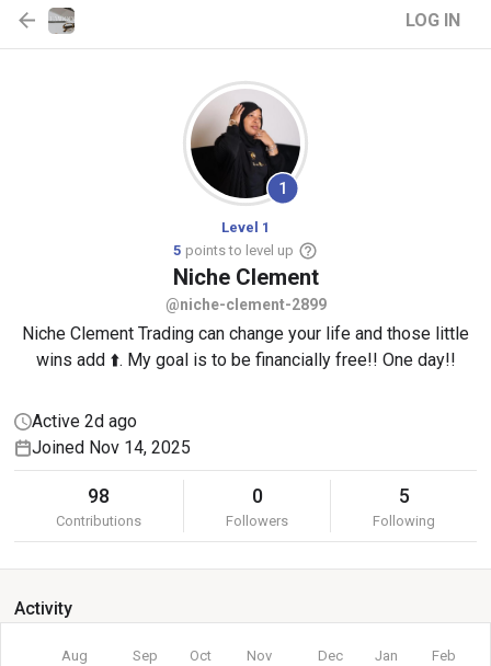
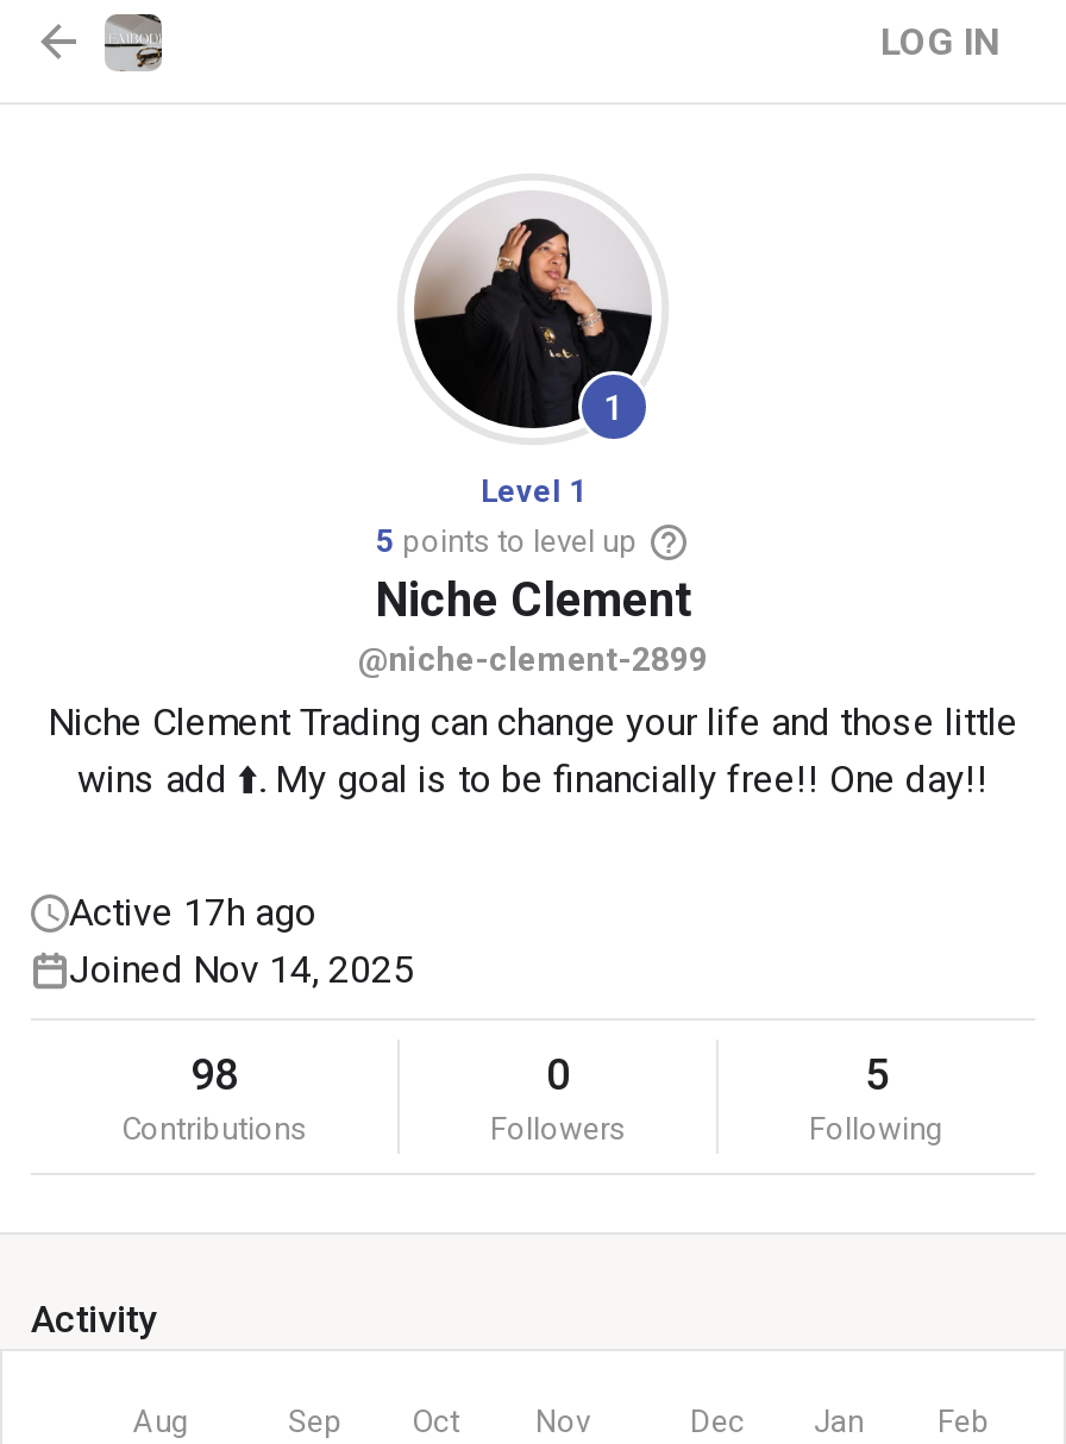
[32,411,137,432] Active 2d ago -> [69,890,316,935] Active 17h ago

